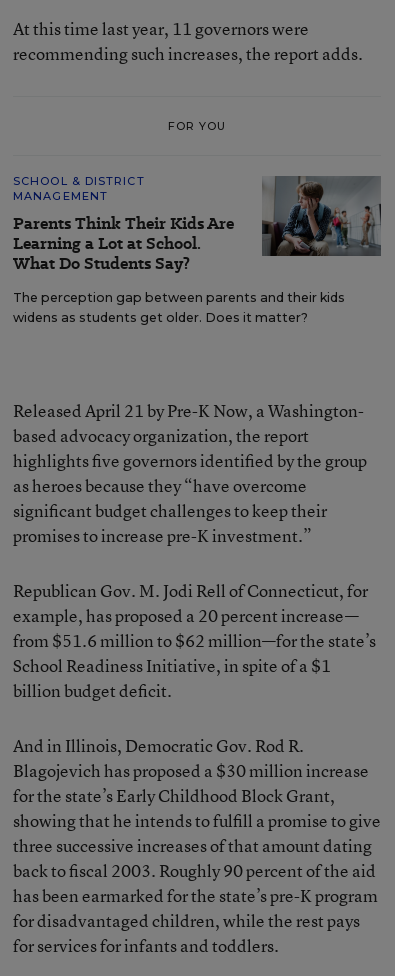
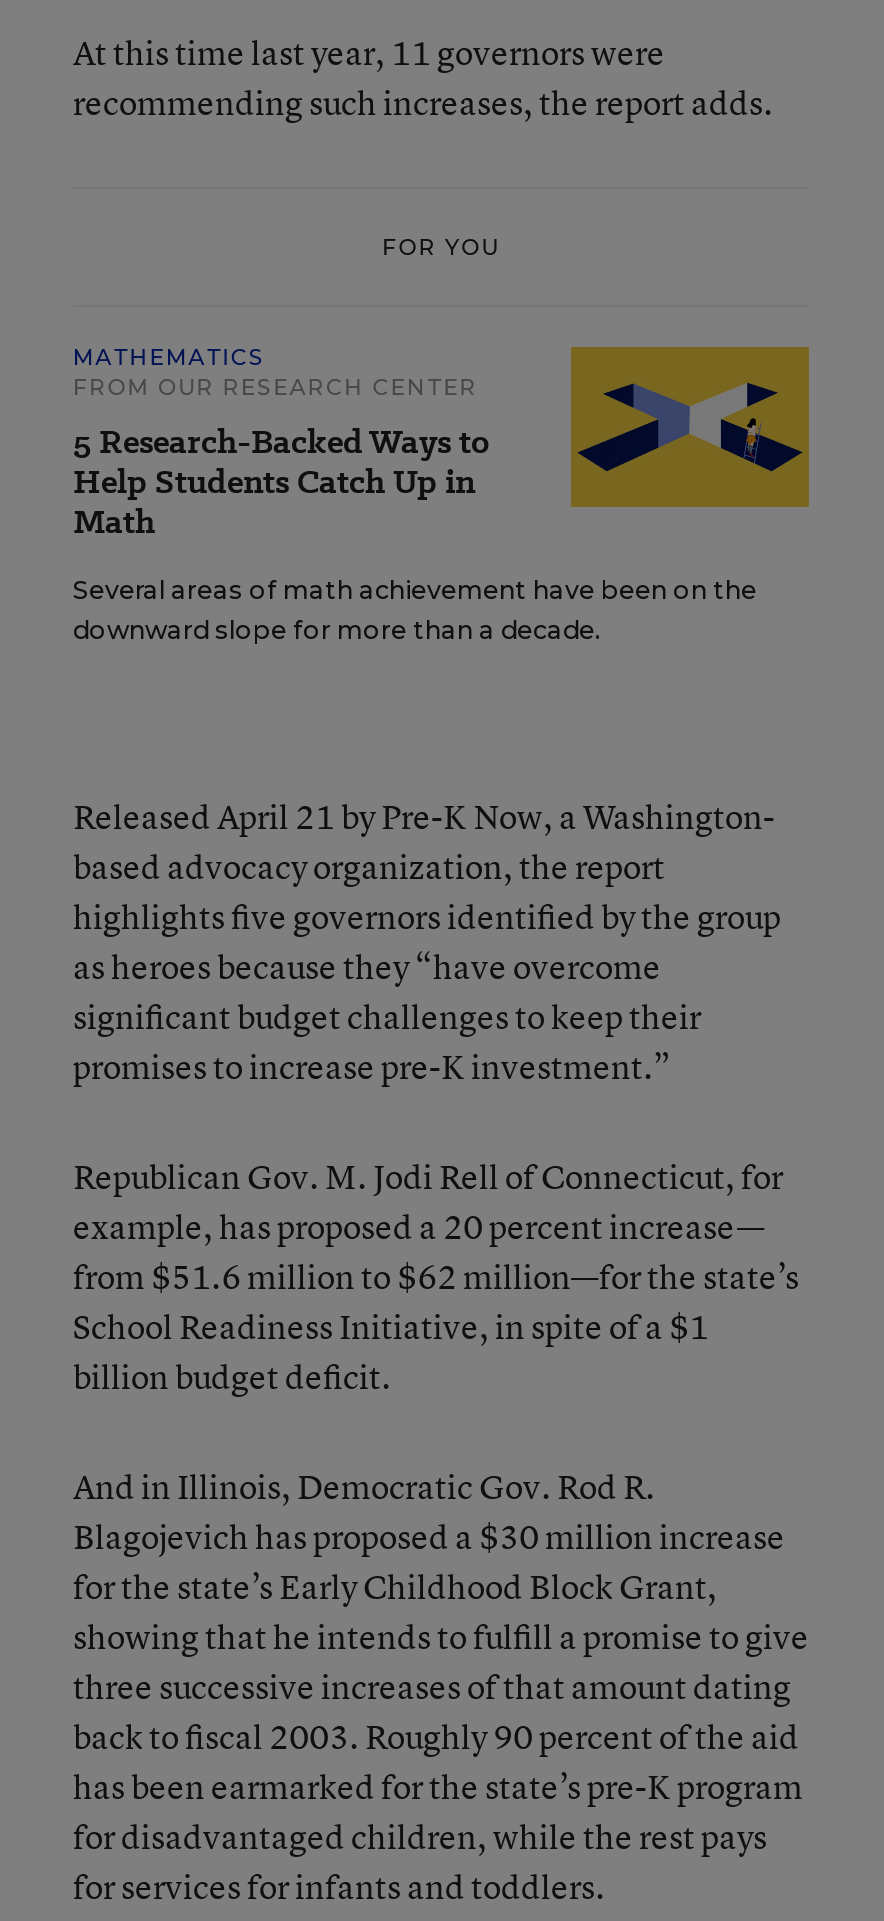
[13,174,234,275] SCHOOL & DISTRICT | MANAGEMENT | Parents Think Their Kids Are | Learning a Lot at School. | What Do Students Say? -> [73,343,489,545] MATHEMATICS | FROM OUR RESEARCH CENTER | 5 Research-Backed Ways to | Help Students Catch Up in | Math
[13,175,382,325] [image] | The perception gap between parents and their kids | widens as students get older. Does it matter? -> [73,345,811,645] [image] | Several areas of math achievement have been on the | downward slope for more than a decade.

